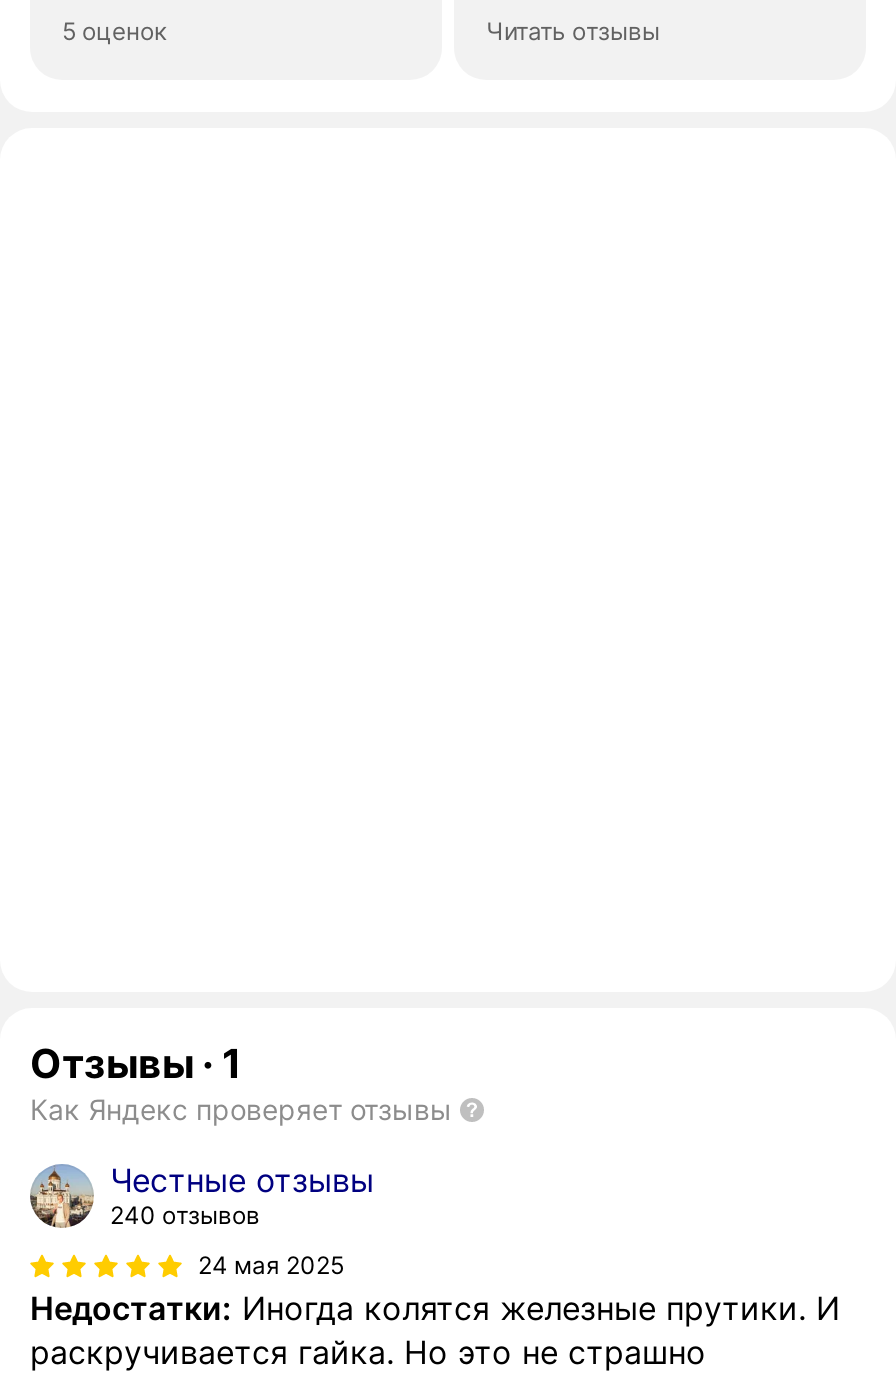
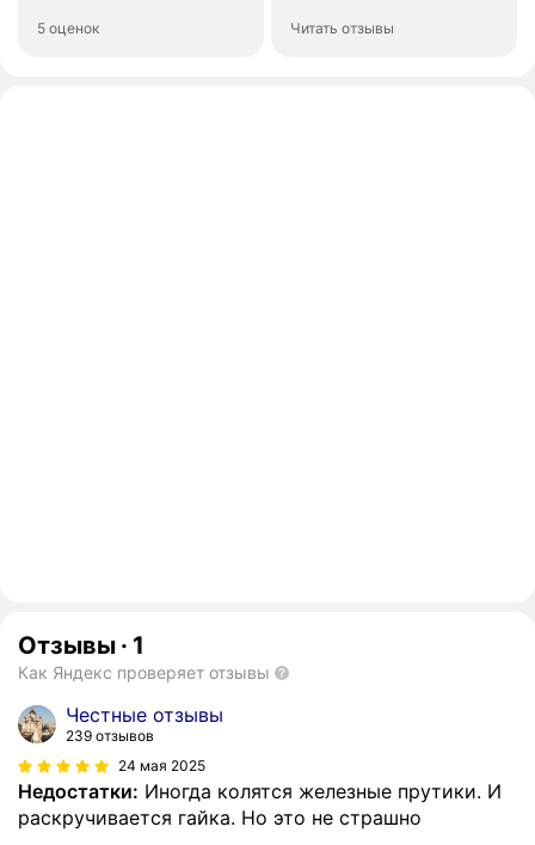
[110,1200,260,1230] 240 отзывов -> [66,727,154,745] 239 отзывов

